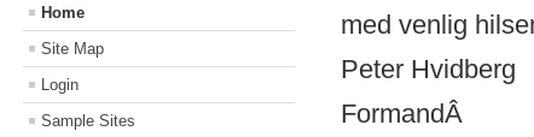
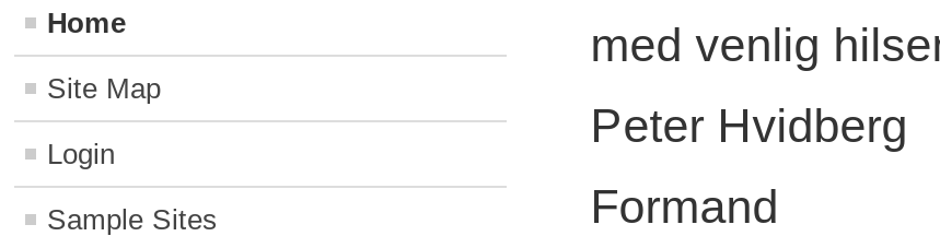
[341,99,470,129] FormandÂ -> [590,180,792,235] Formand

